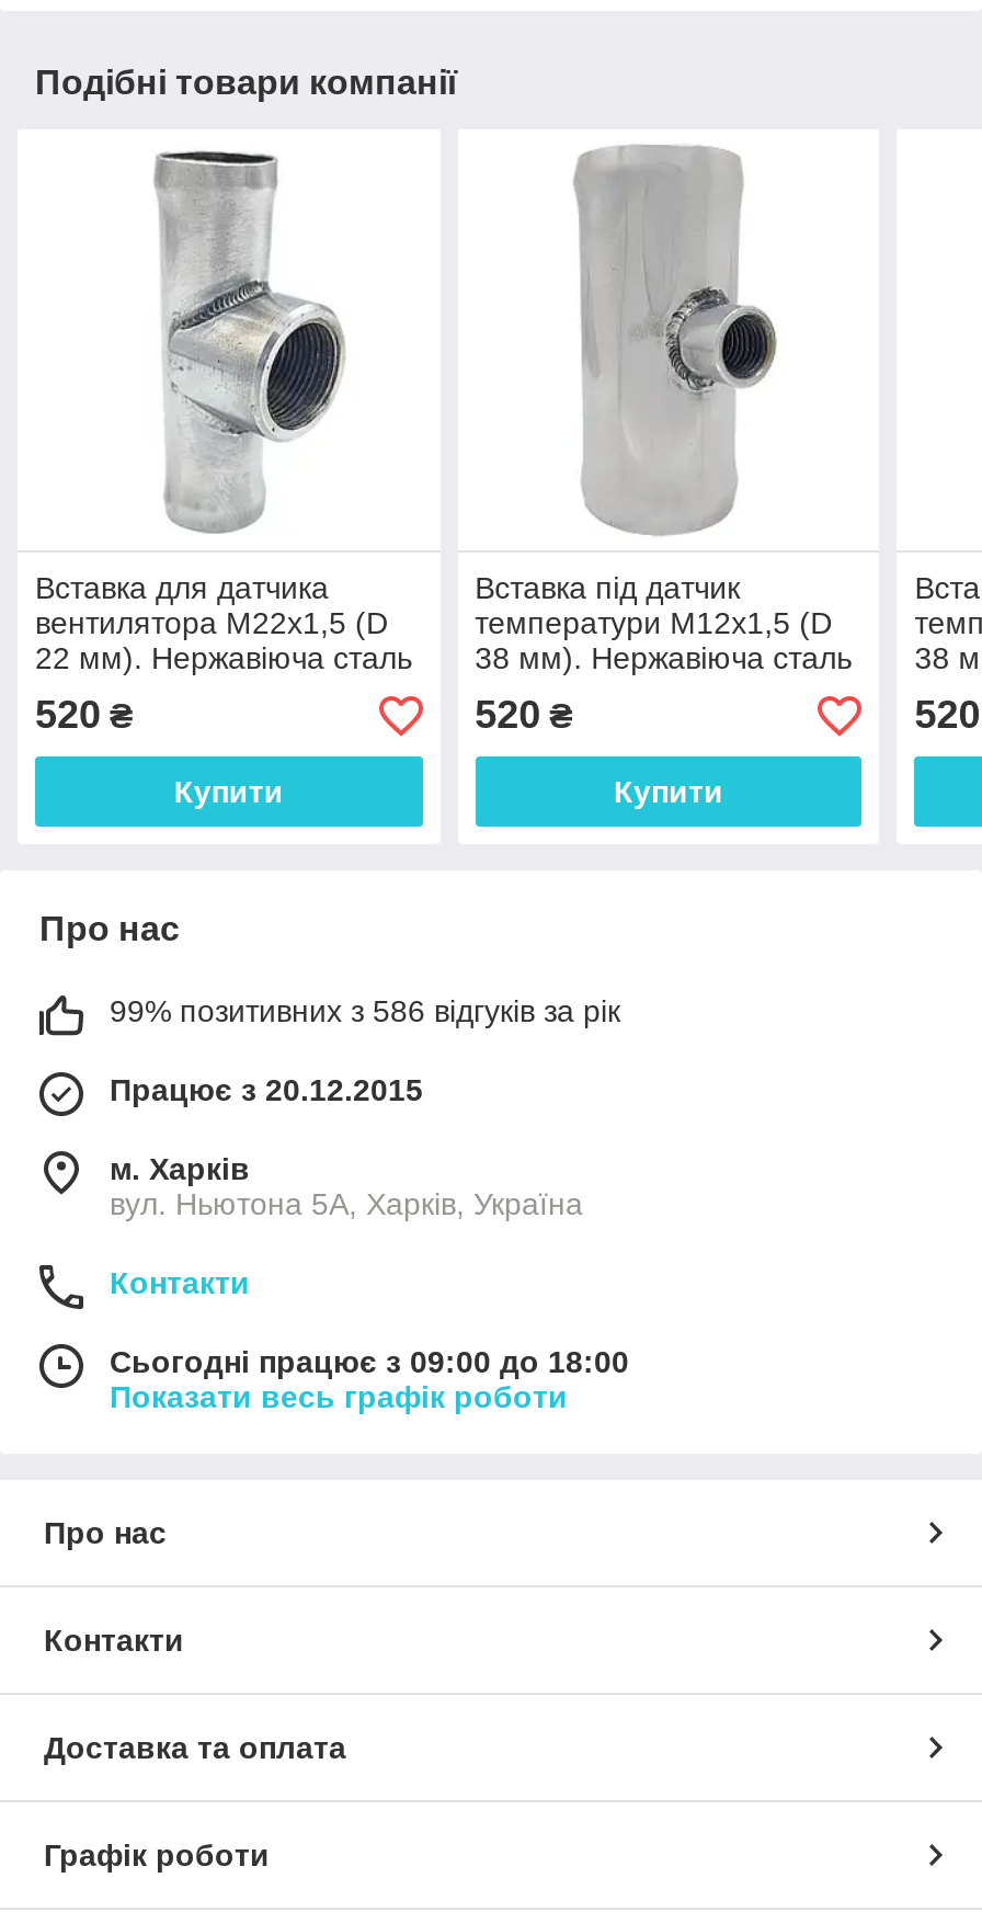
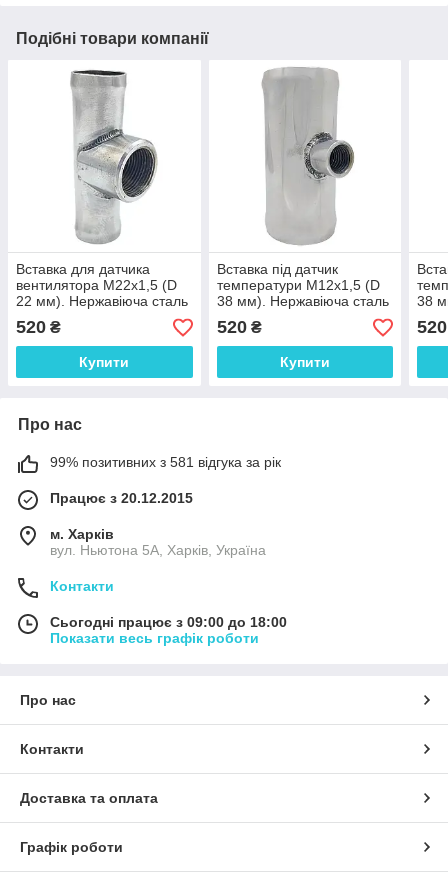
[110,994,620,1029] 99% позитивних з 586 відгуків за рік -> [50,454,281,470] 99% позитивних з 581 відгука за рік

